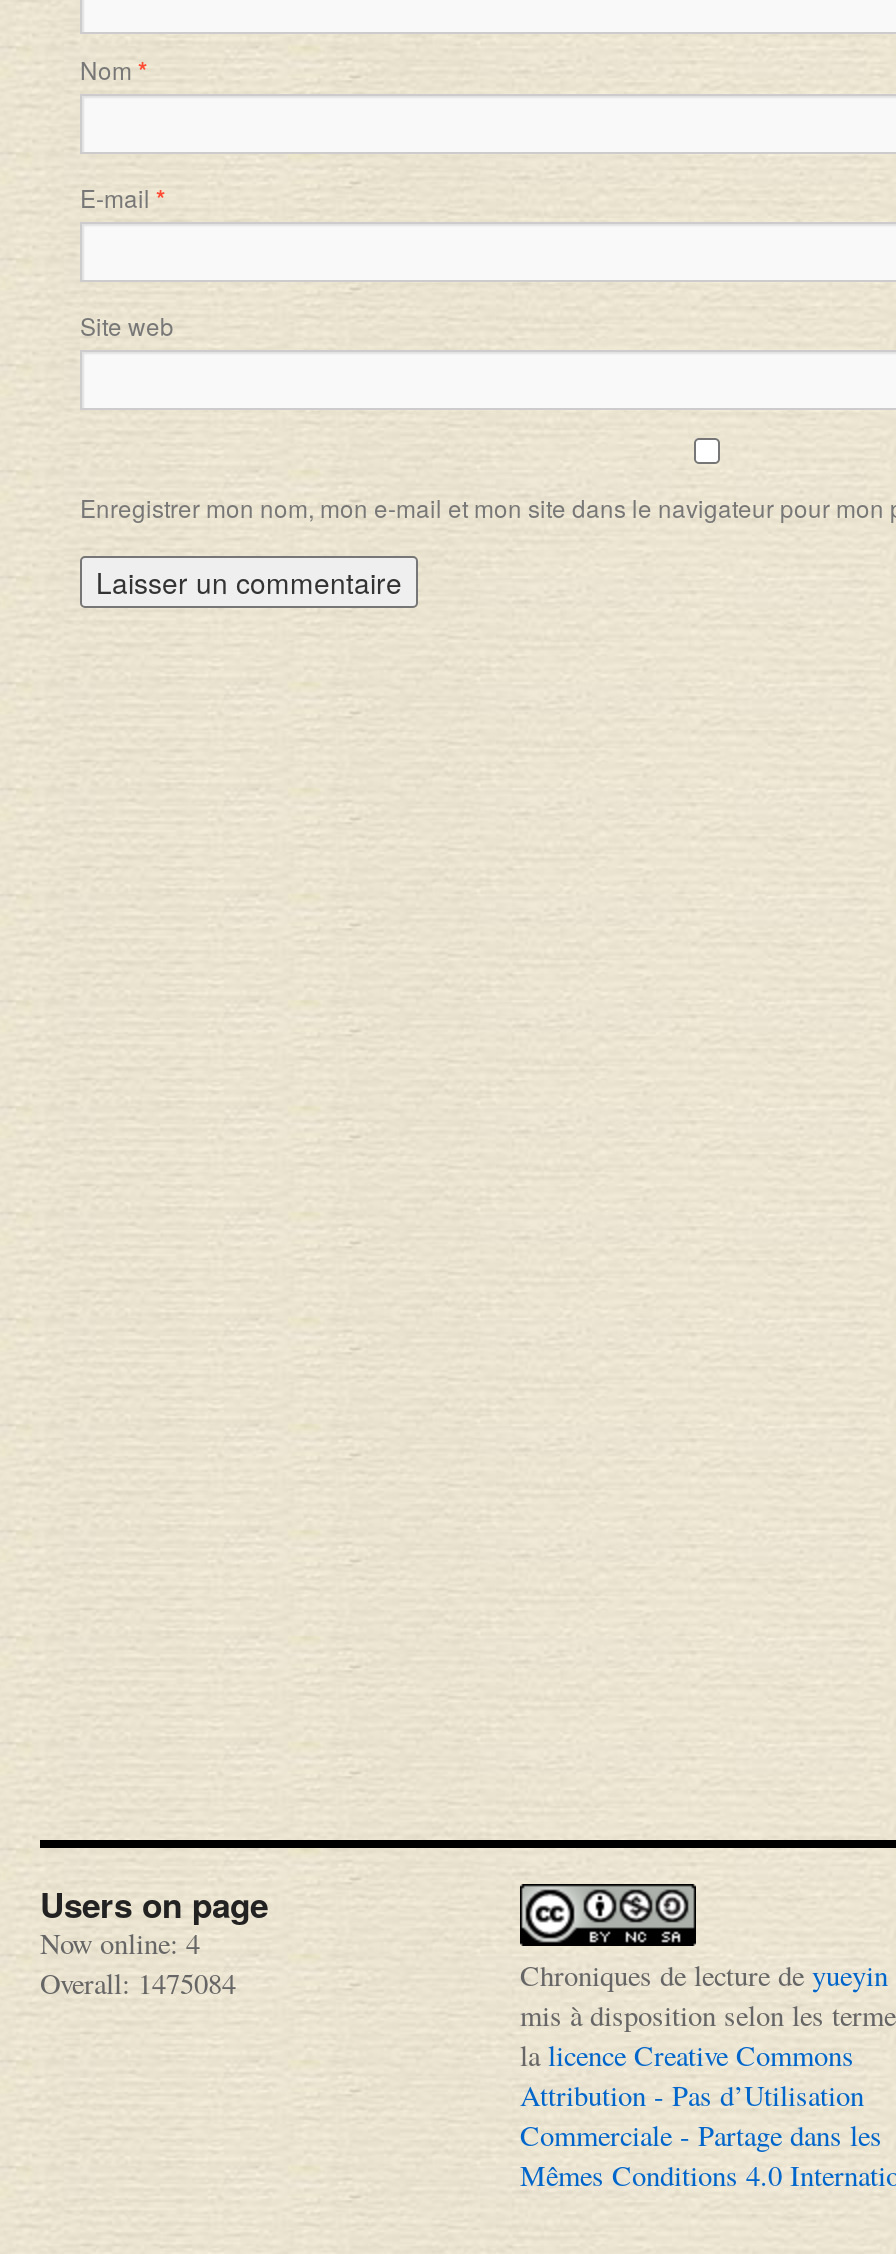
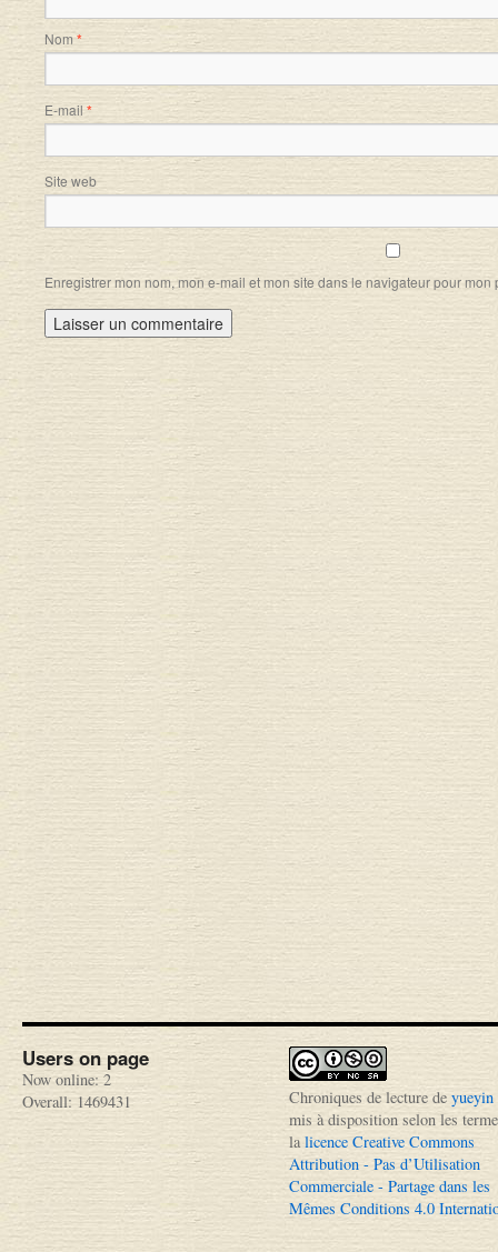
[40,1924,200,1962] Now online: 4 -> [22,1069,111,1090] Now online: 2
[40,1964,236,2002] Overall: 1475084 -> [22,1091,131,1112] Overall: 1469431

